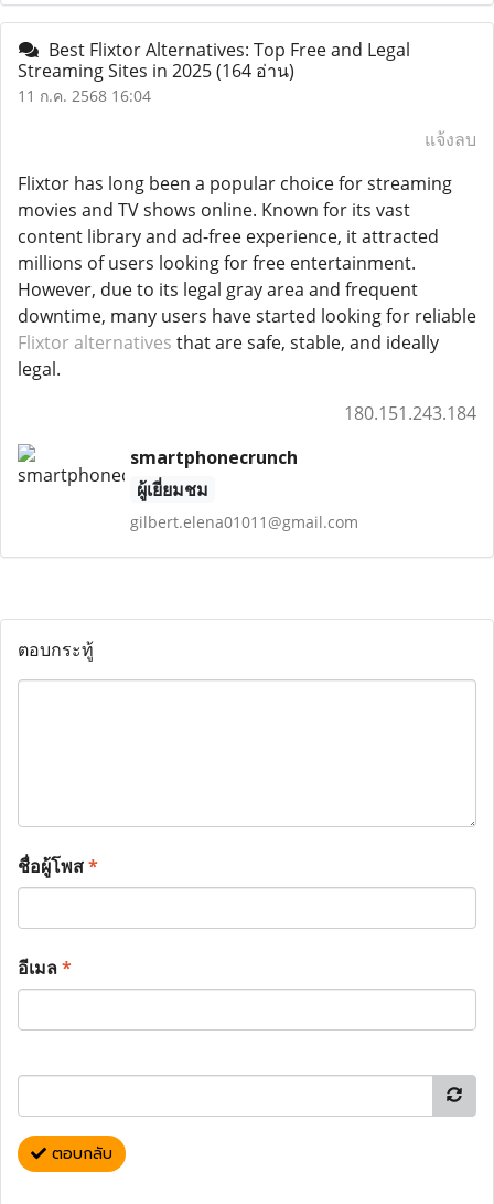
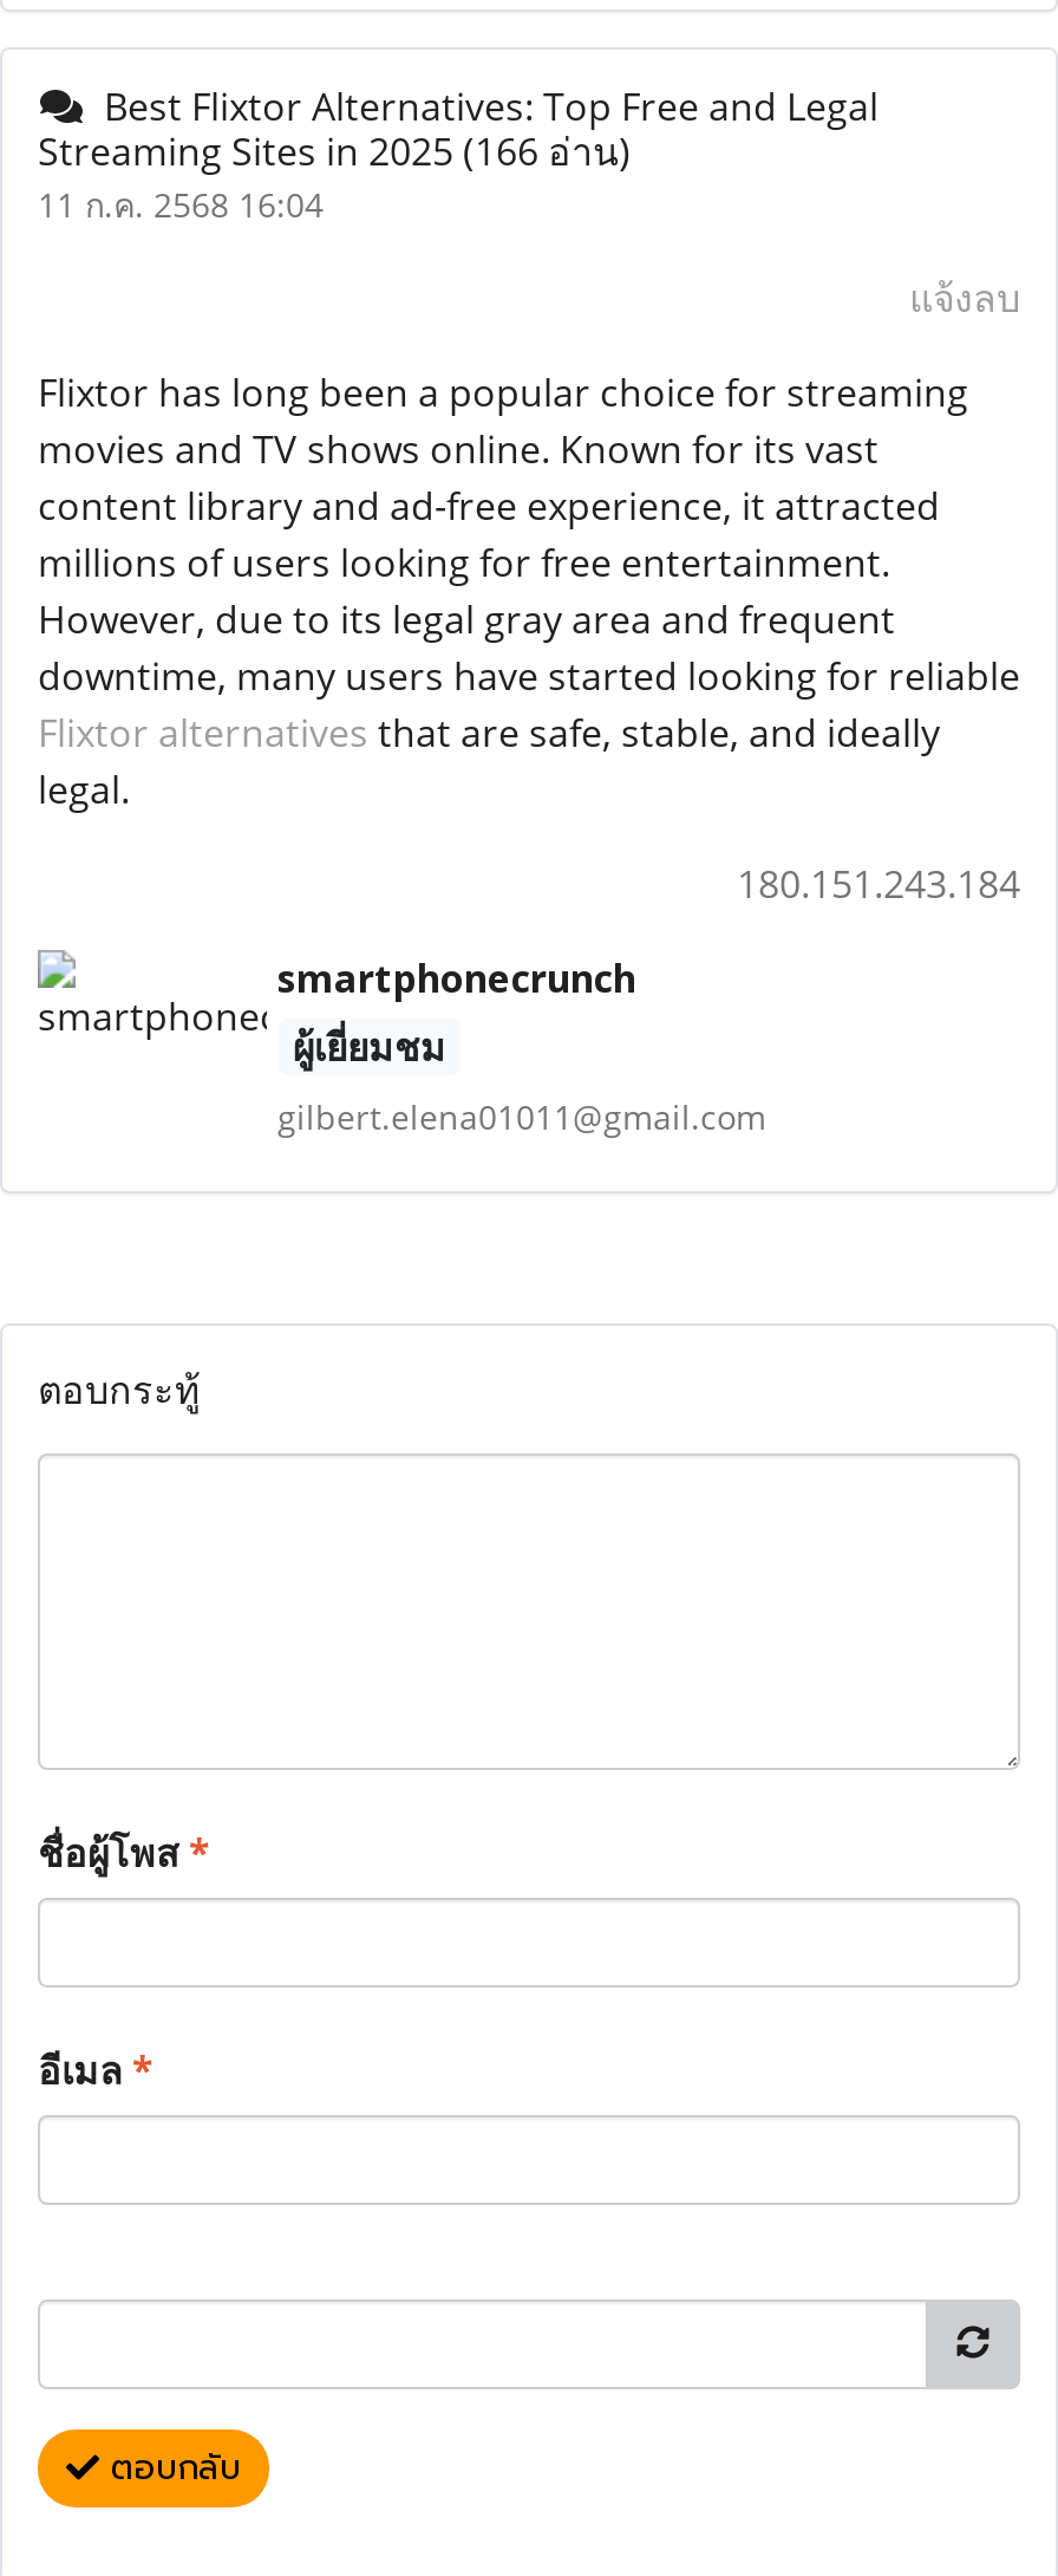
[18,59,294,83] Streaming Sites in 2025 (164 อ่าน) -> [38,125,631,177] Streaming Sites in 2025 (166 อ่าน)

